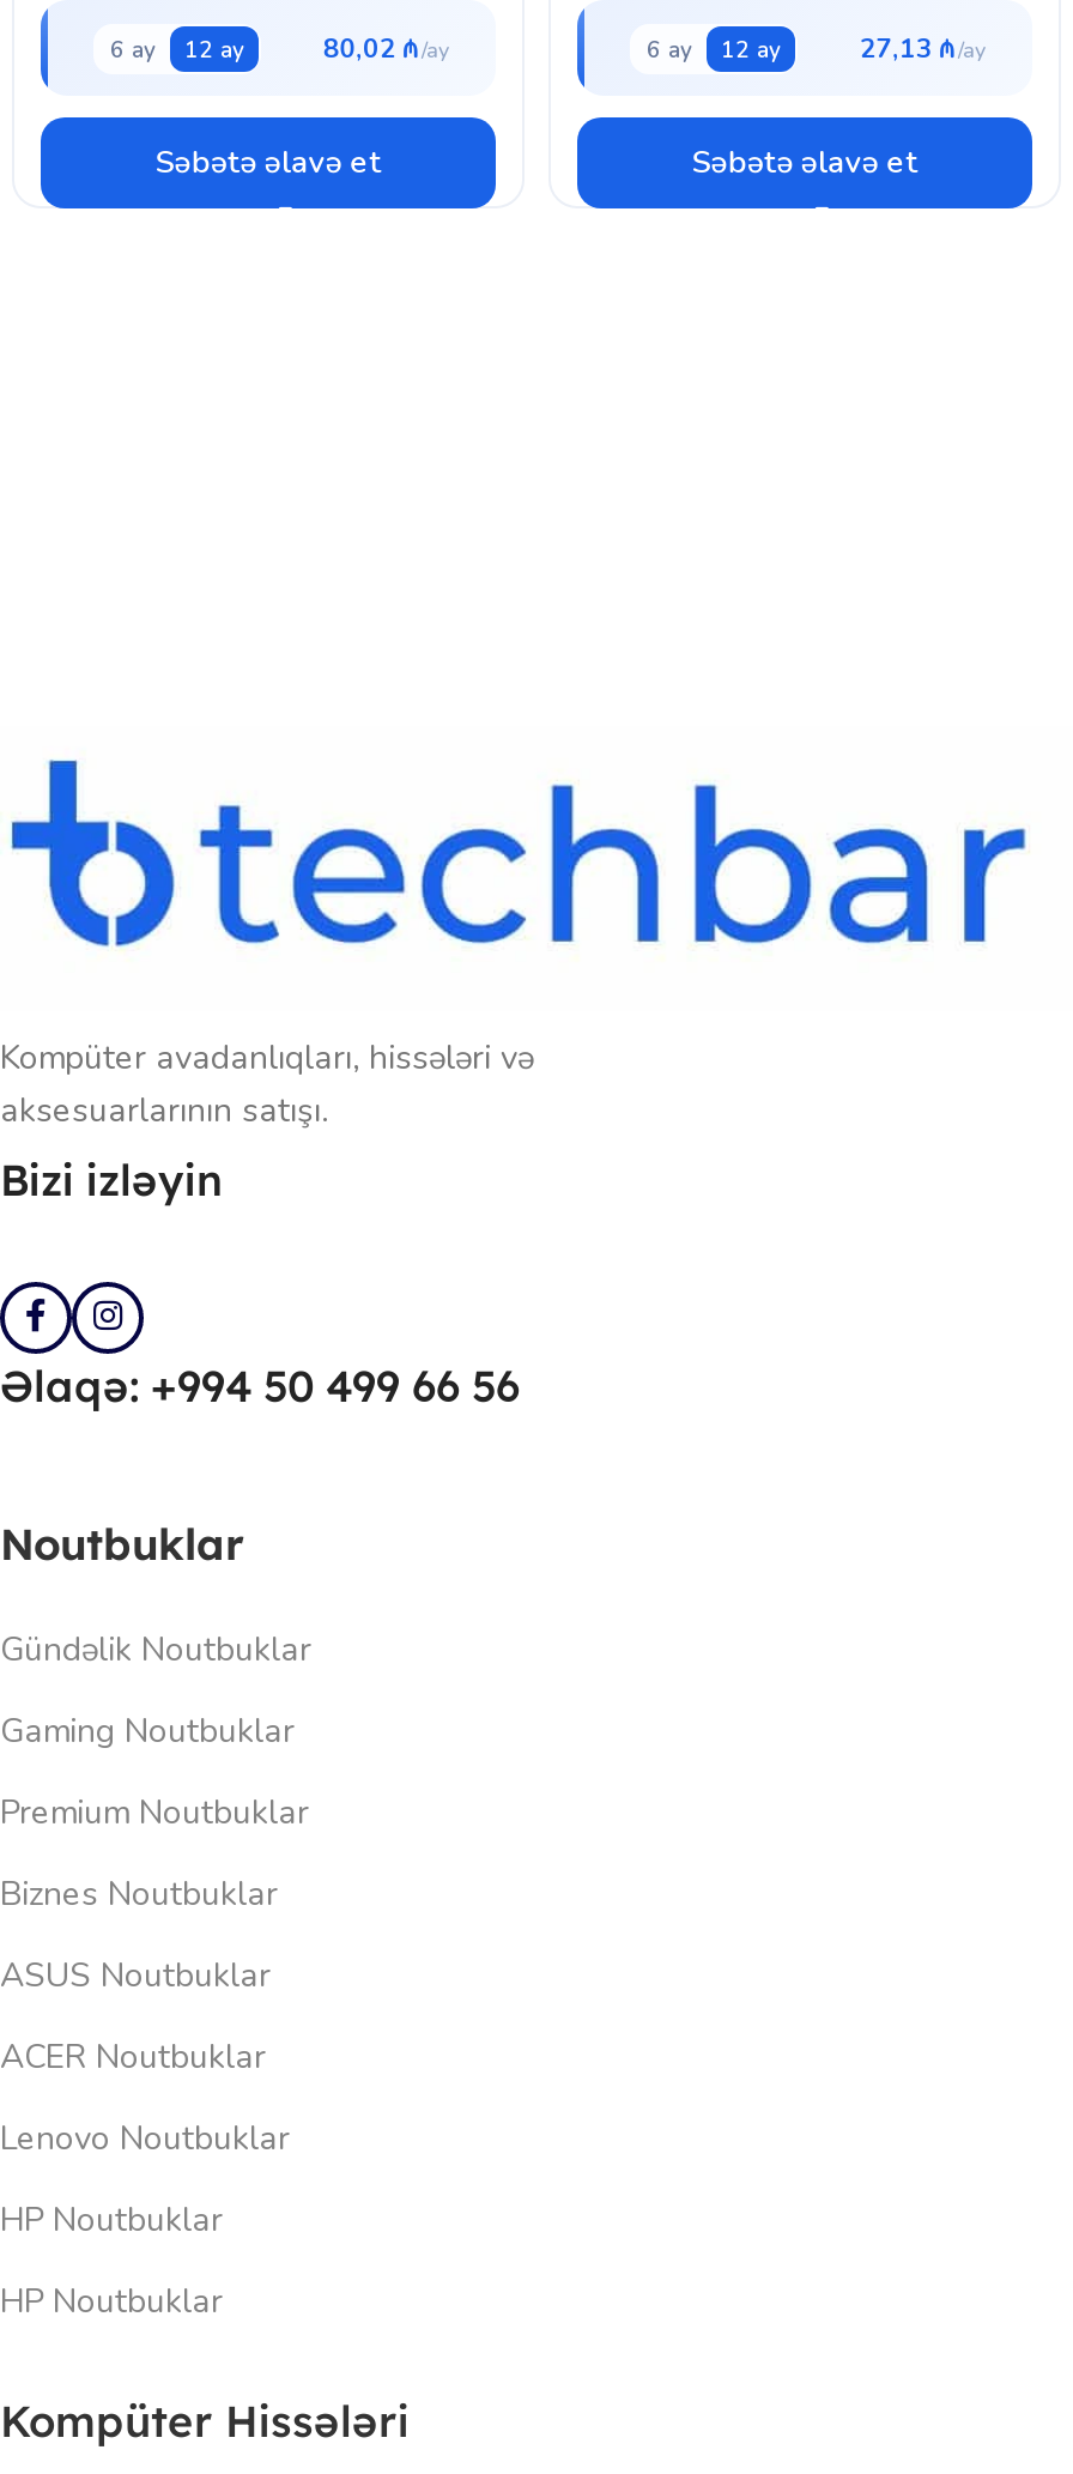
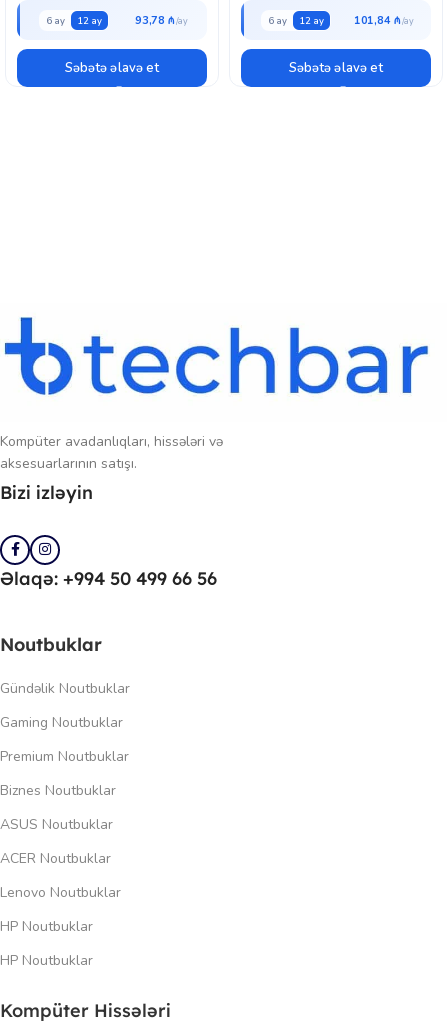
[323,31,419,67] 80,02 ₼ -> [135,13,175,28] 93,78 ₼
[859,31,956,67] 27,13 ₼ -> [354,13,401,28] 101,84 ₼

